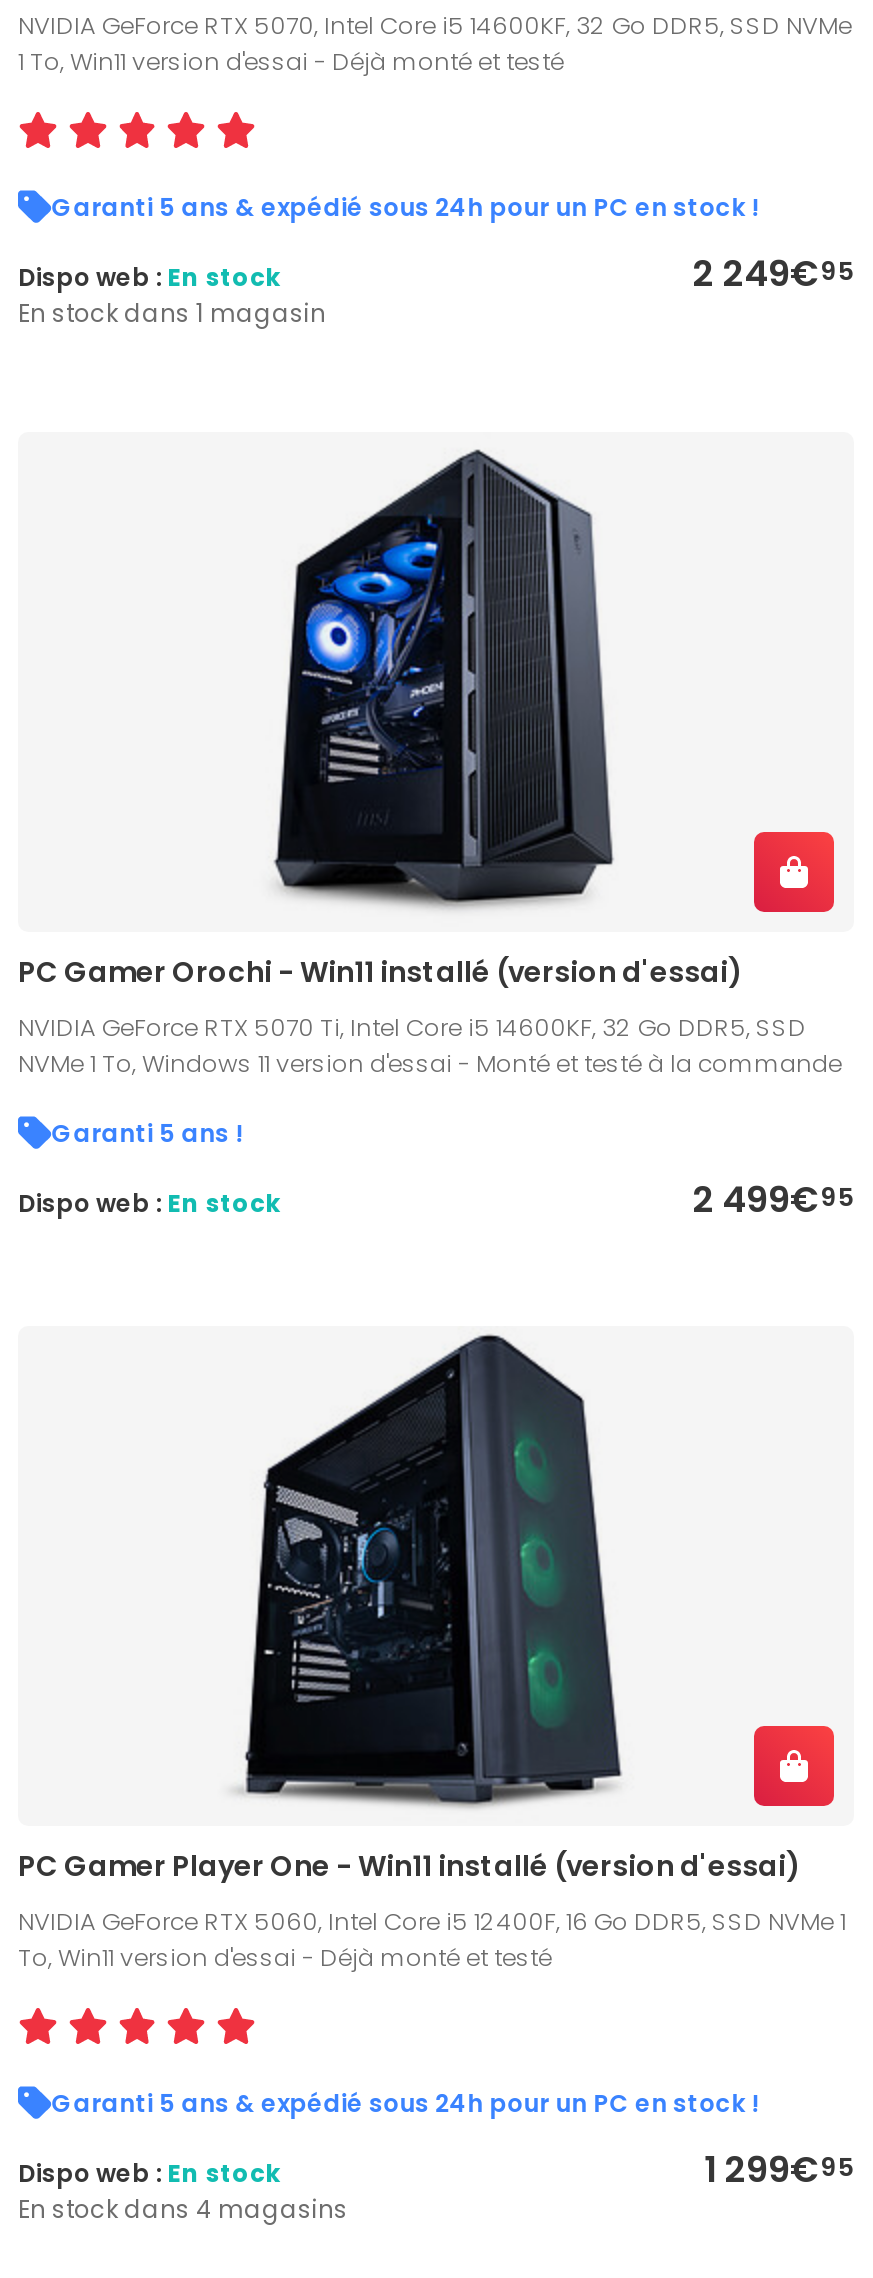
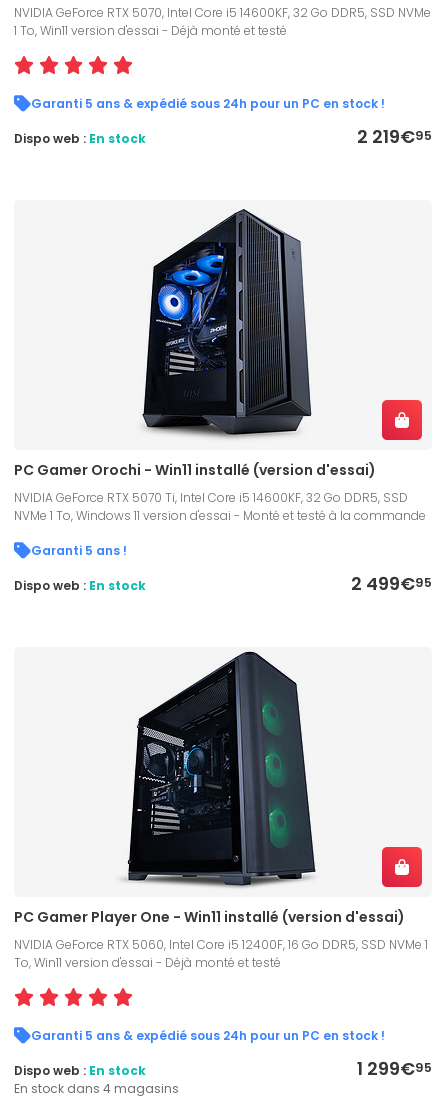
[692,249,854,299] 2 249€95 -> [357,124,432,149] 2 219€95
[18,297,326,331] En stock dans 1 magasin -> none

